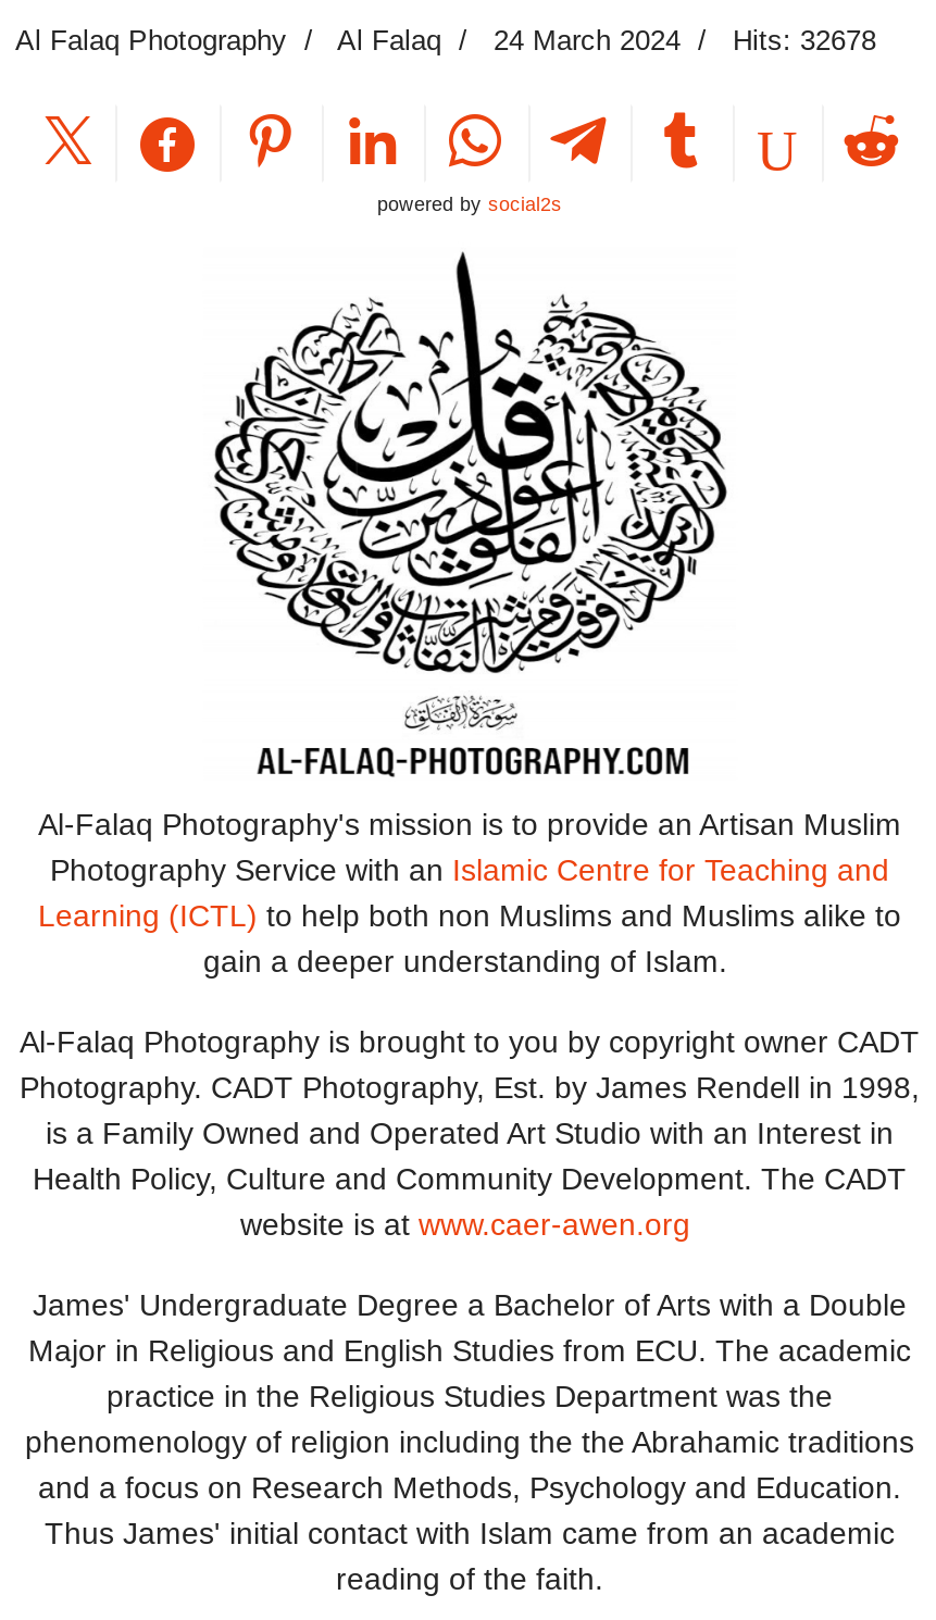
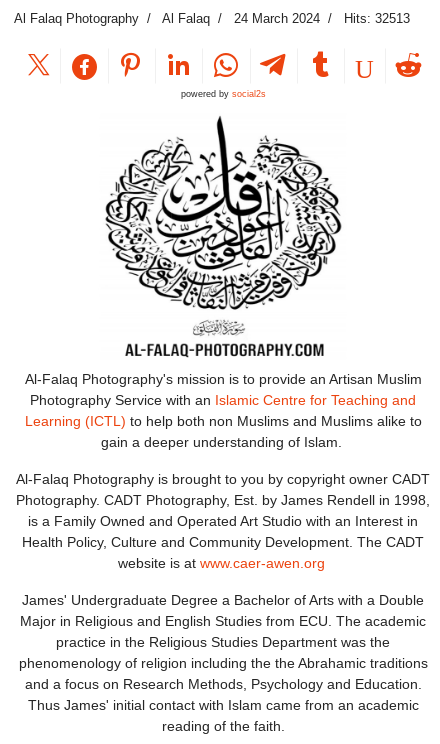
[15,24,876,57] Al Falaq Photography Al Falaq 24 March 2024 Hits: 32678 -> [14,11,410,26] Al Falaq Photography Al Falaq 24 March 2024 Hits: 32513

